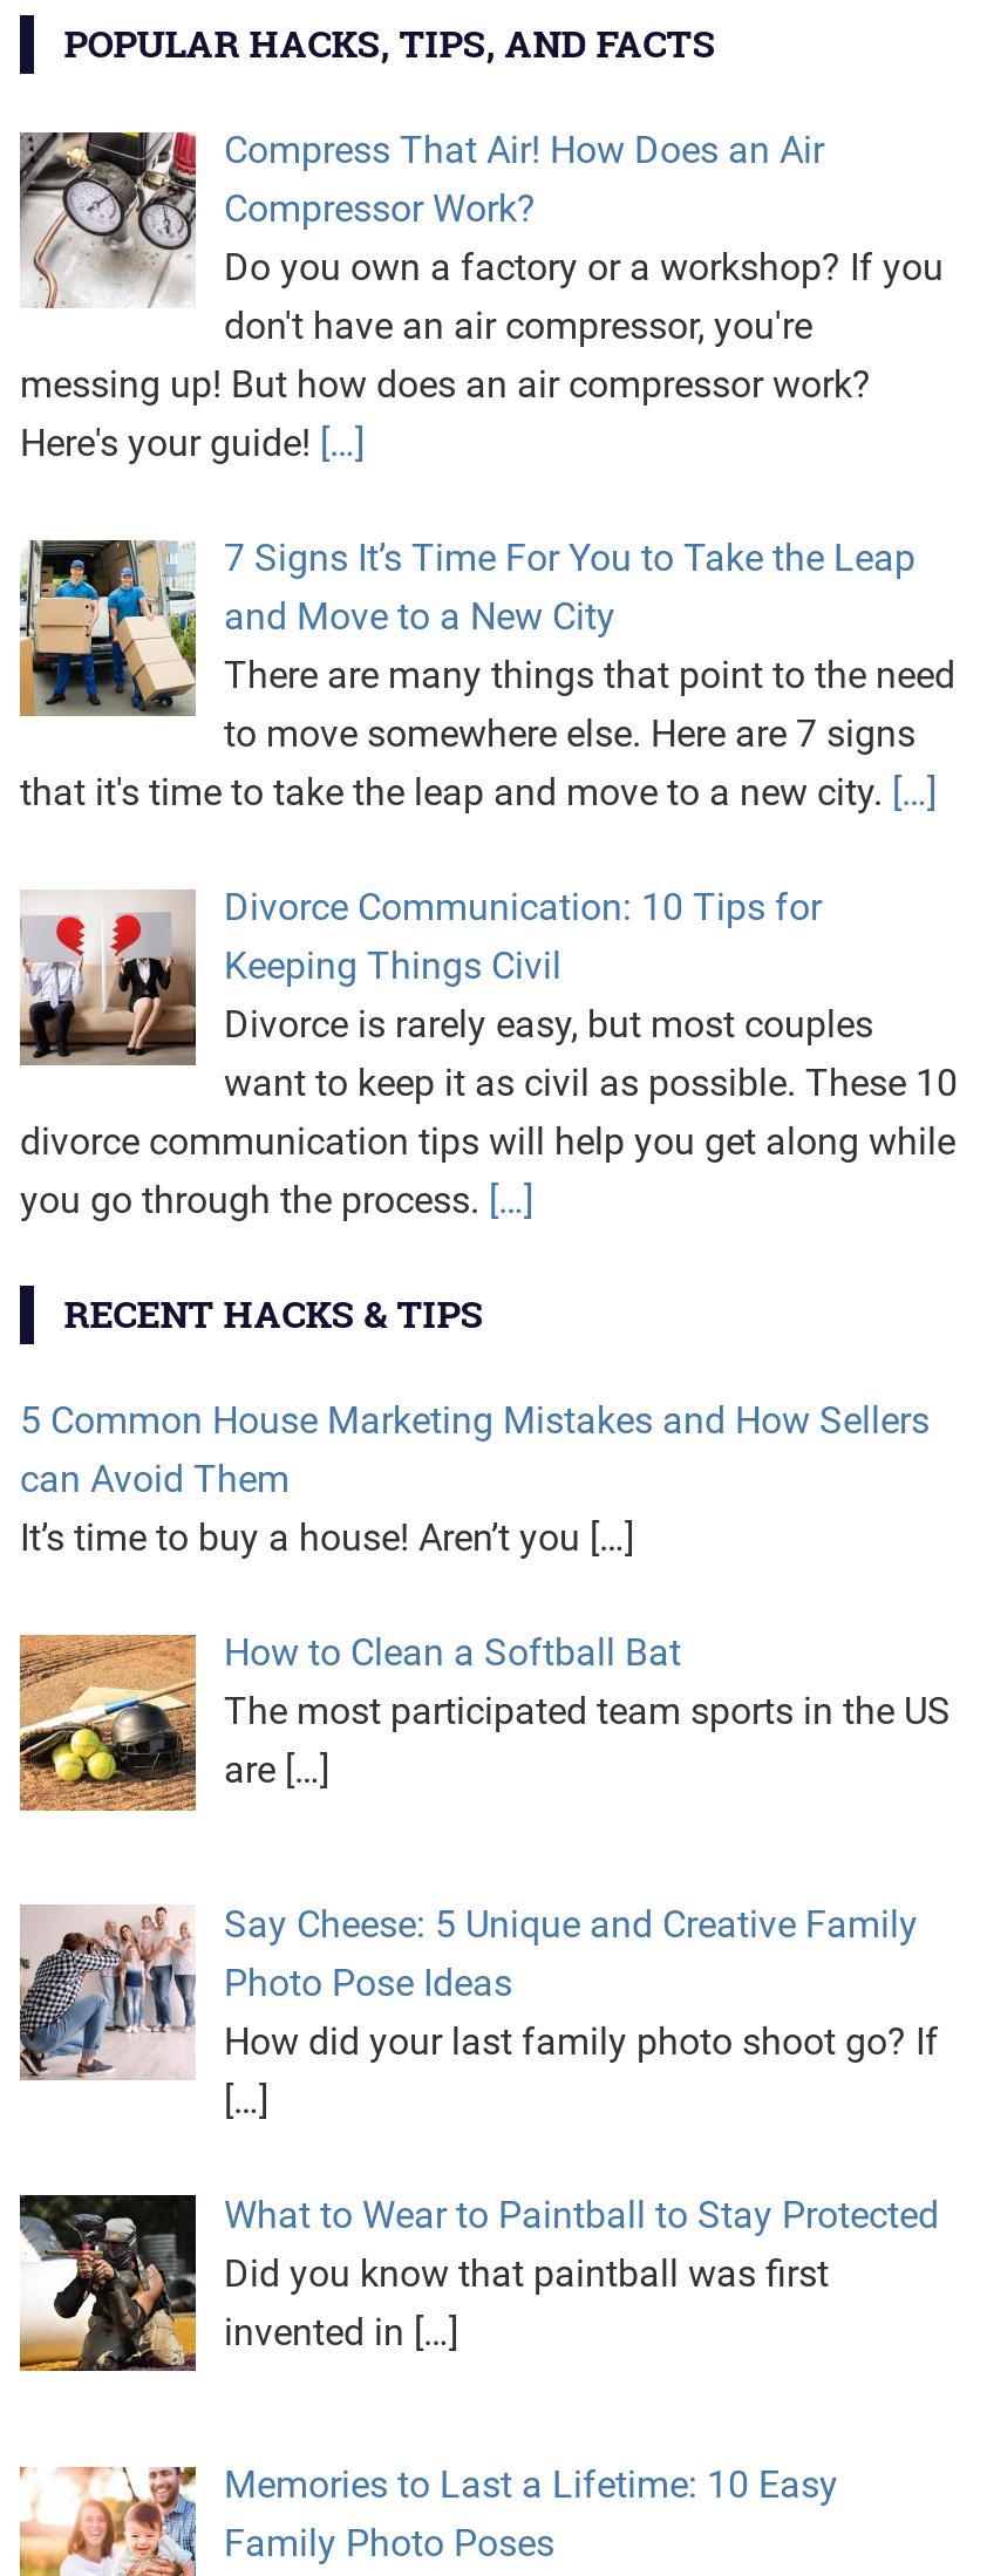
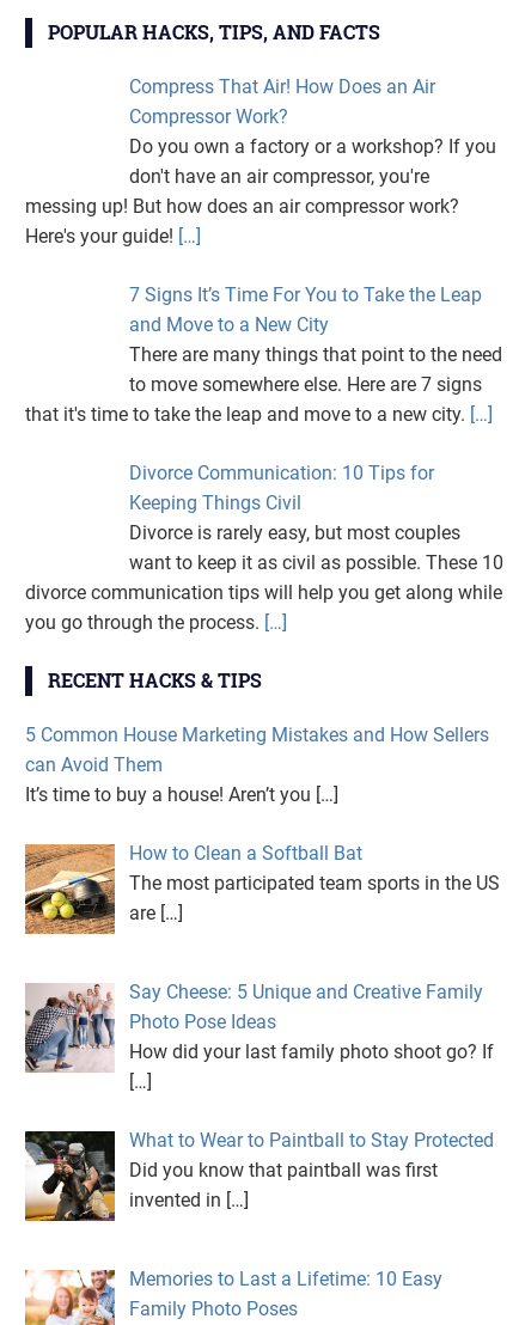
[18,129,198,309] [image] -> none
[18,537,198,720] [image] -> none
[18,888,198,1069] [image] -> none

